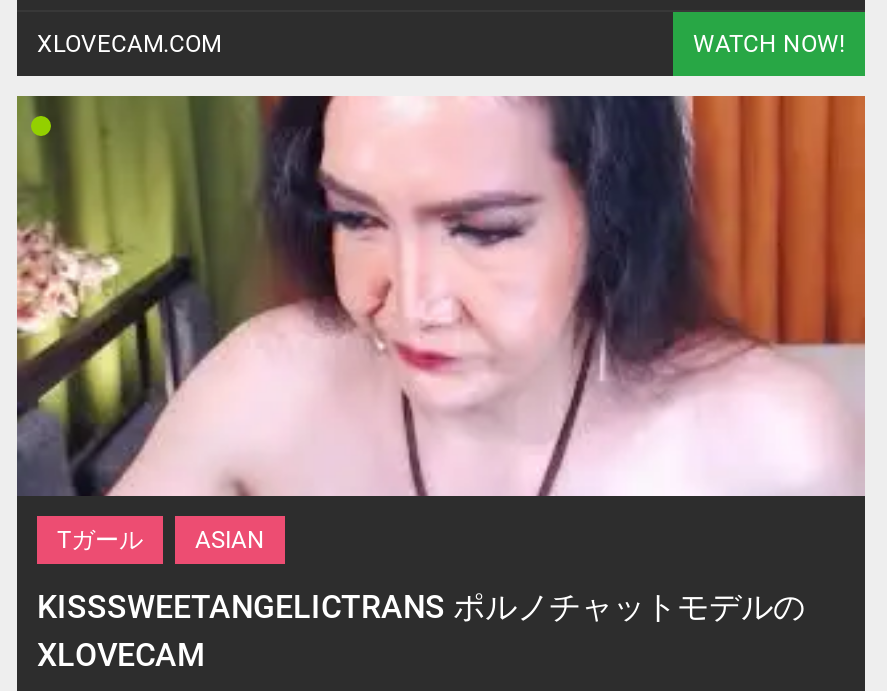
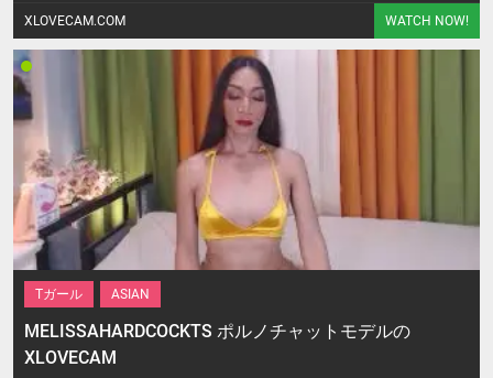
[15,94,865,498] [image] -> [12,48,481,271] [image]
[37,587,805,625] KISSSWEETANGELICTRANS ポルノチャットモデルの -> [24,320,410,341] MELISSAHARDCOCKTS ポルノチャットモデルの

